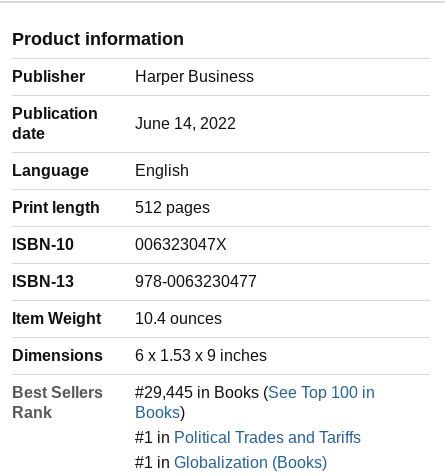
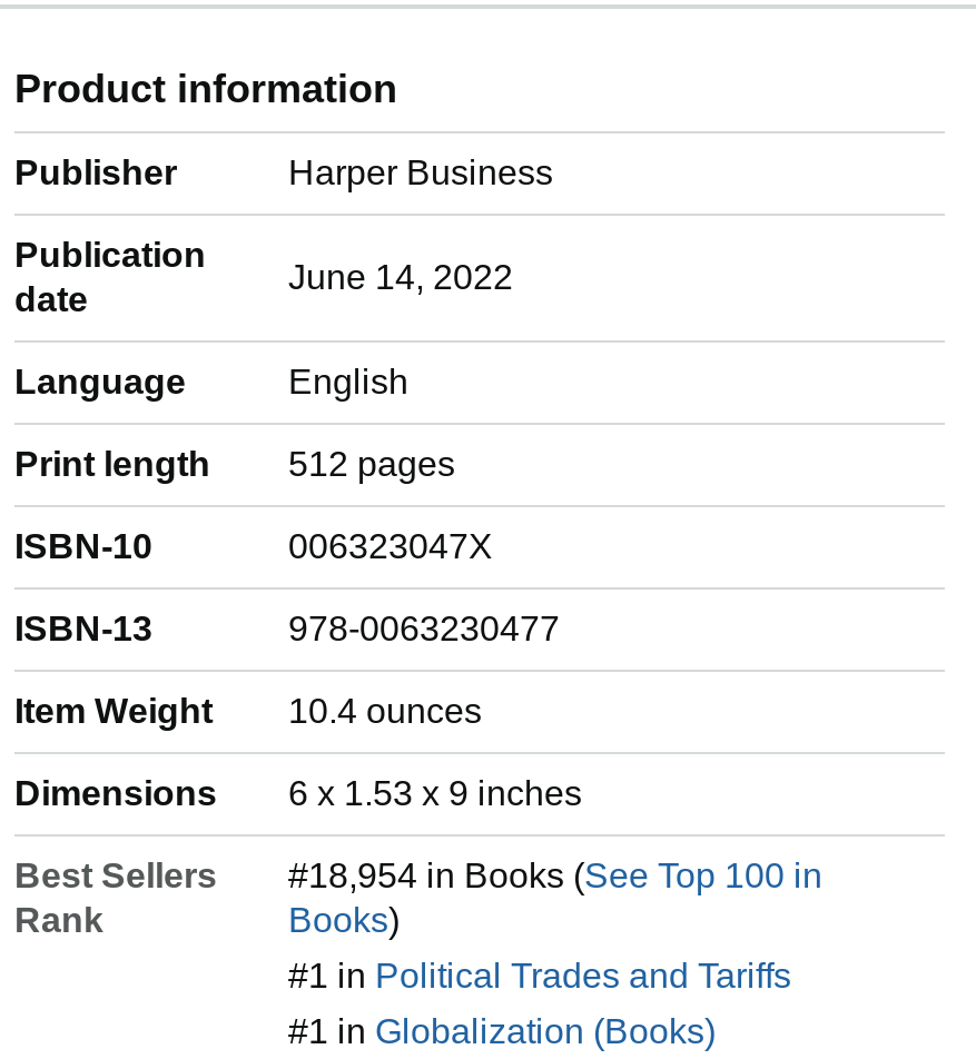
[135,384,375,401] #29,445 in Books (See Top 100 in -> [288,855,822,893] #18,954 in Books (See Top 100 in

